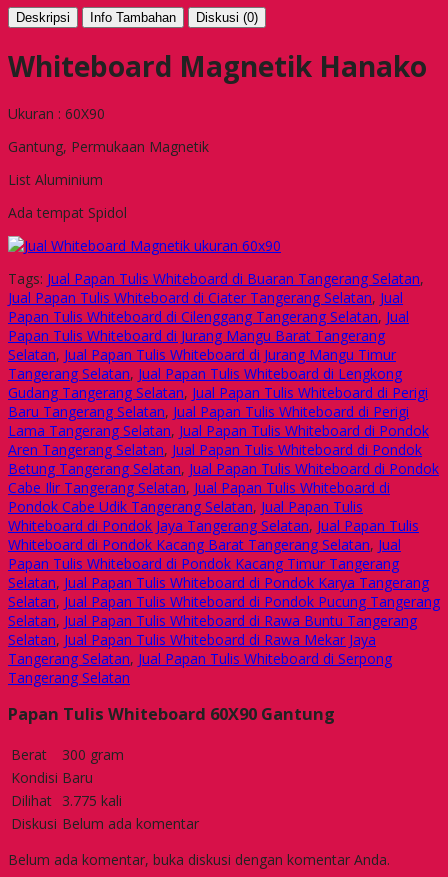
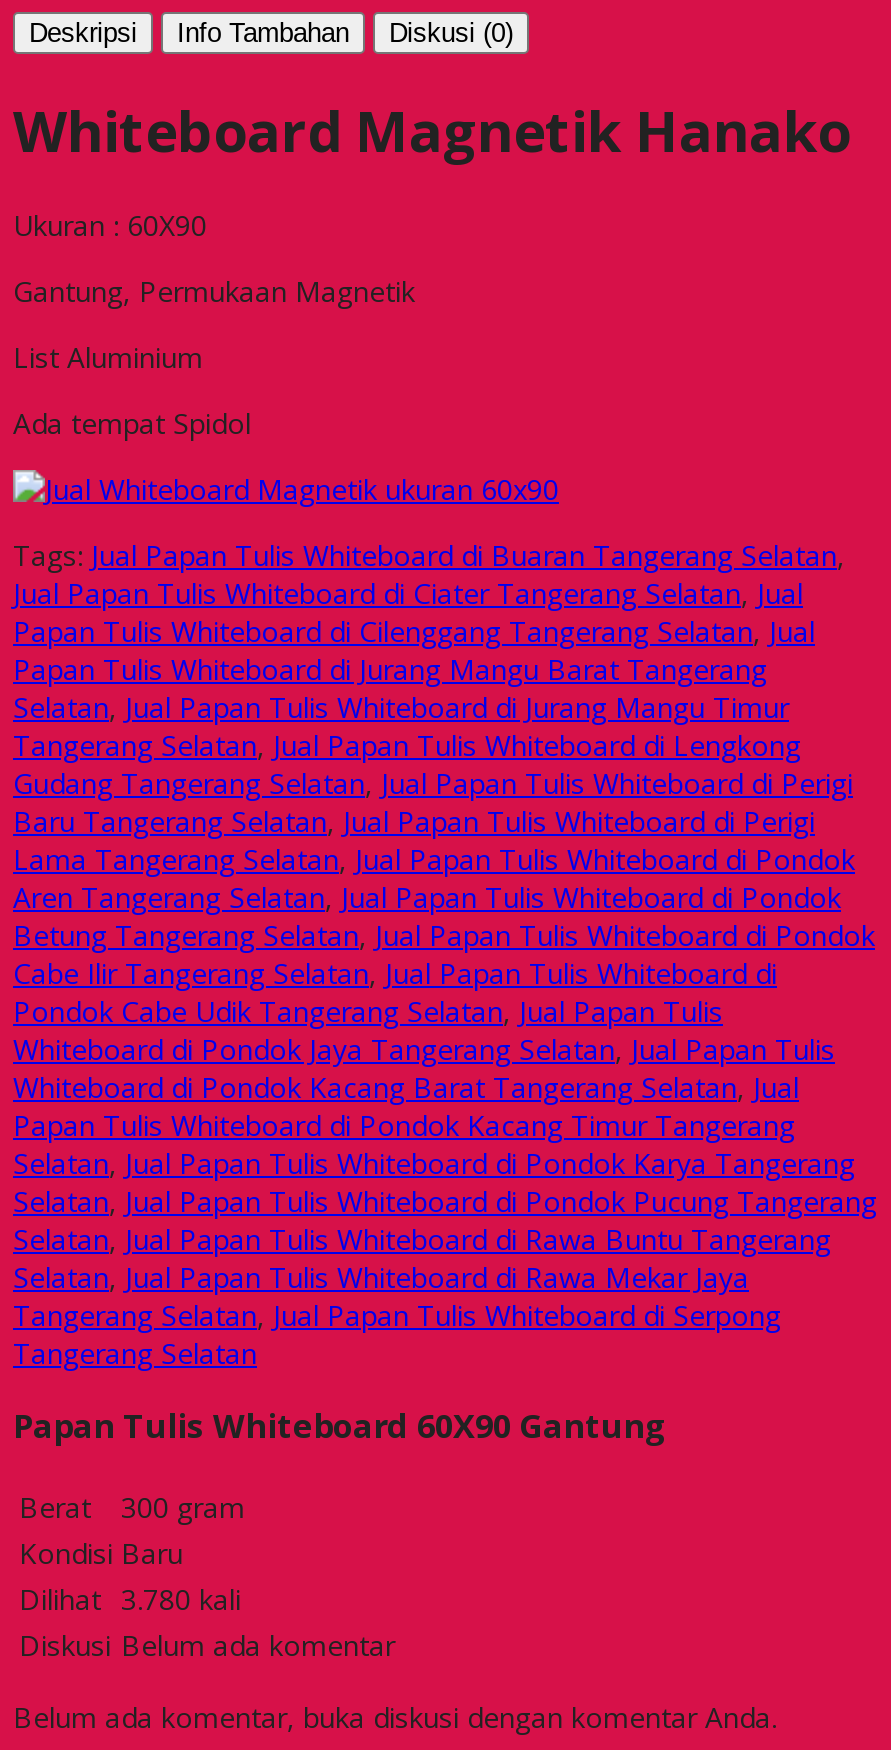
[11,791,122,810] Dilihat 3.775 kali -> [19,1579,241,1617] Dilihat 3.780 kali

